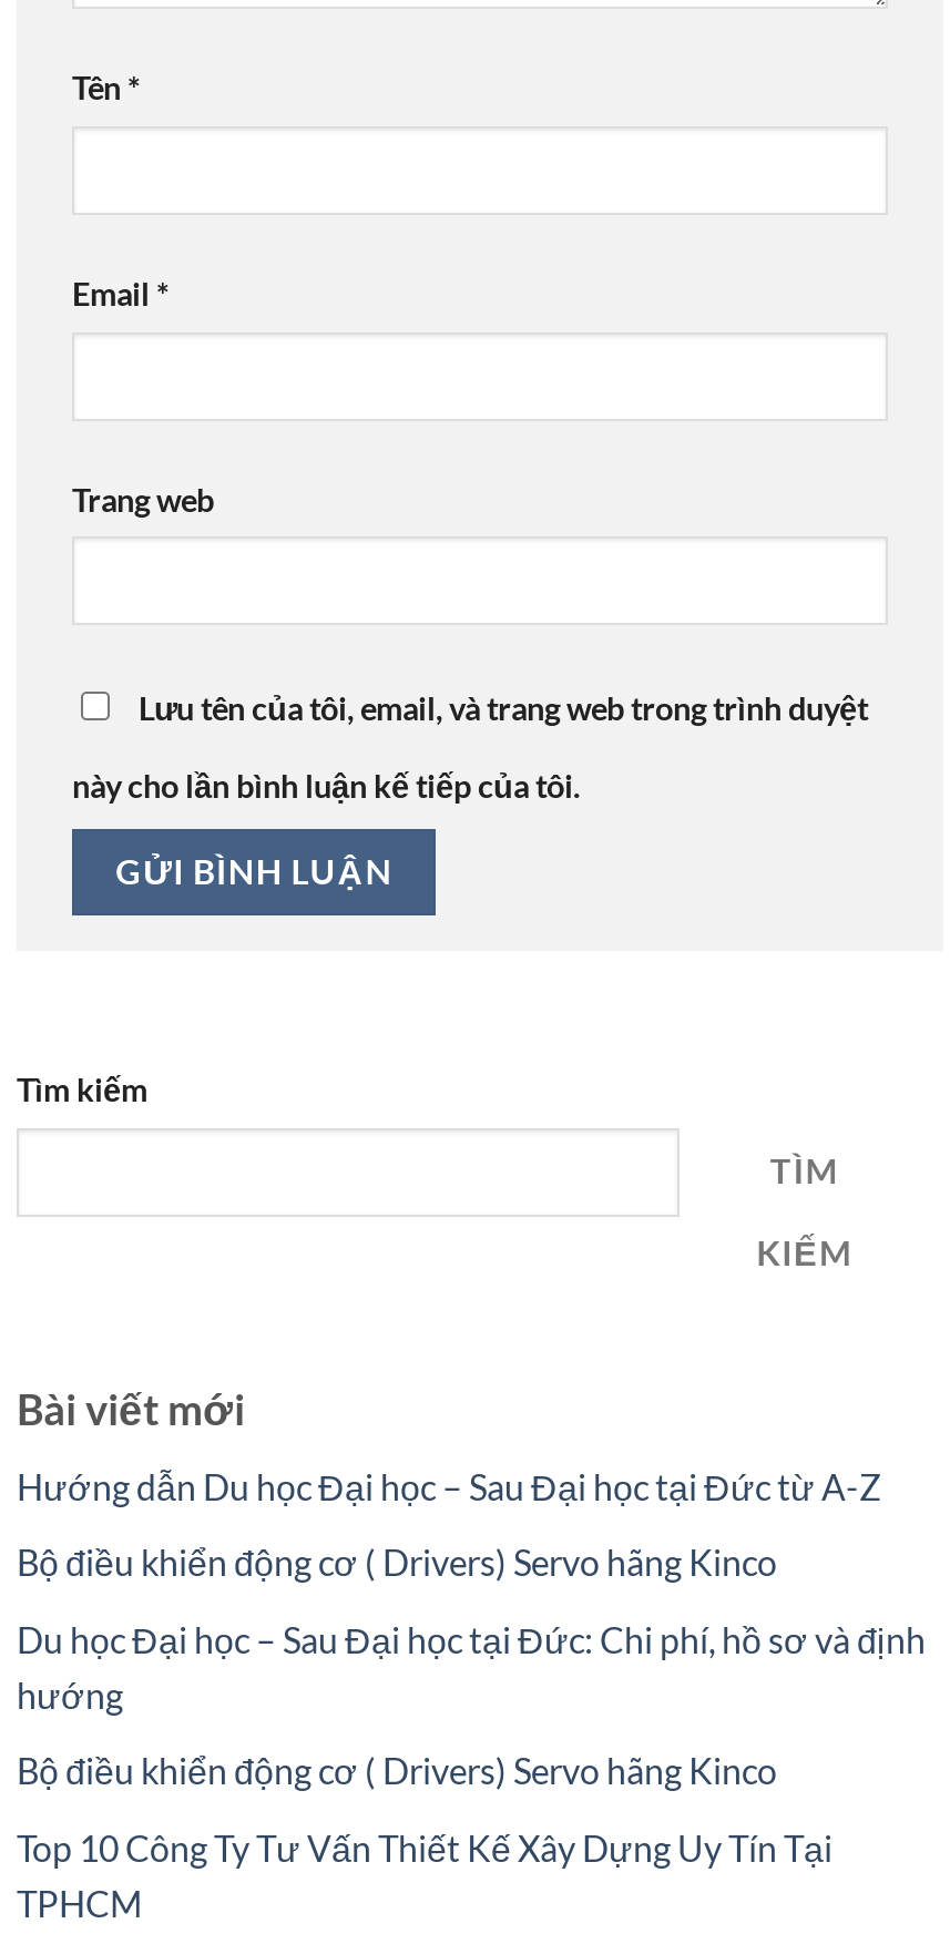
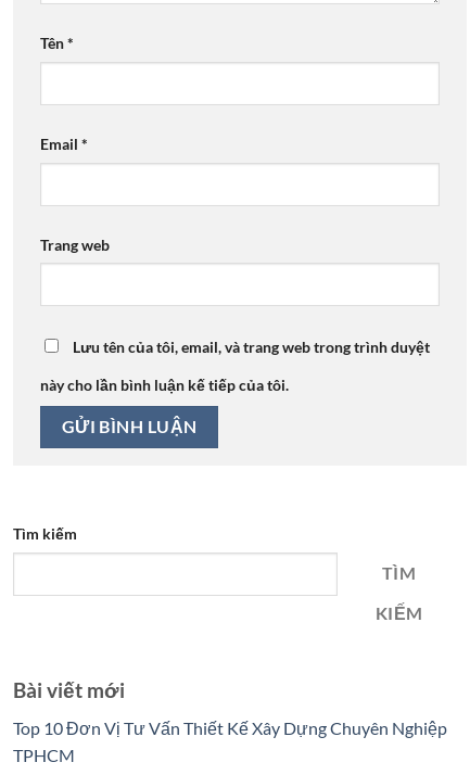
[17,1464,926,1869] Hướng dẫn Du học Đại học – Sau Đại học tại Đức từ A-Z | Bộ điều khiển động cơ ( Drivers) Servo hãng Kinco | Du học Đại học – Sau Đại học tại Đức: Chi phí, hồ sơ và định | hướng | Bộ điều khiển động cơ ( Drivers) Servo hãng Kinco | Top 10 Công Ty Tư Vấn Thiết Kế Xây Dựng Uy Tín Tại -> [13,717,447,738] Top 10 Đơn Vị Tư Vấn Thiết Kế Xây Dựng Chuyên Nghiệp

